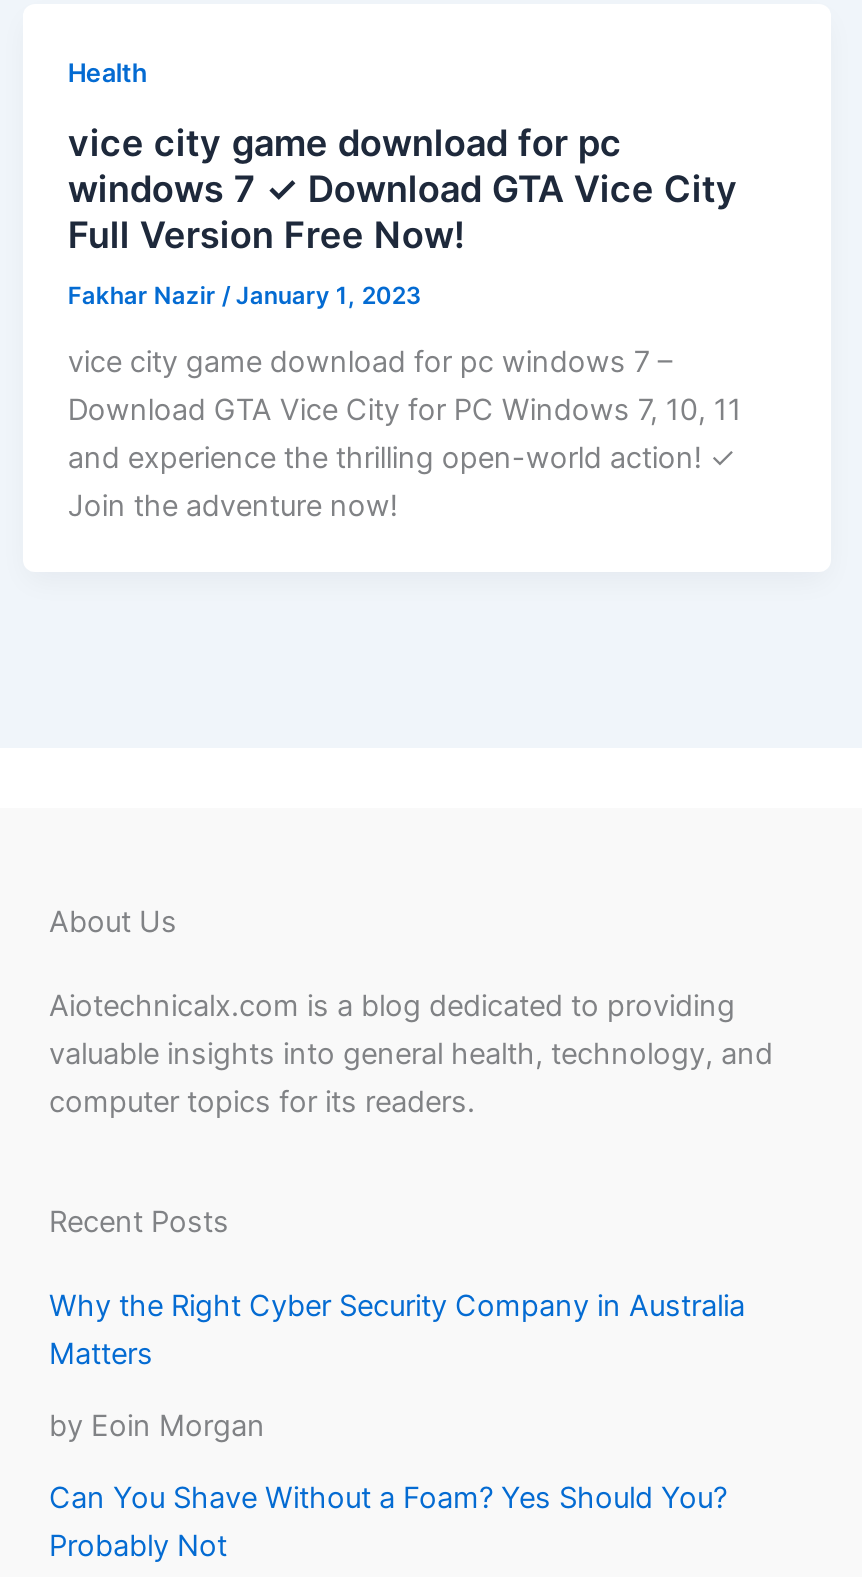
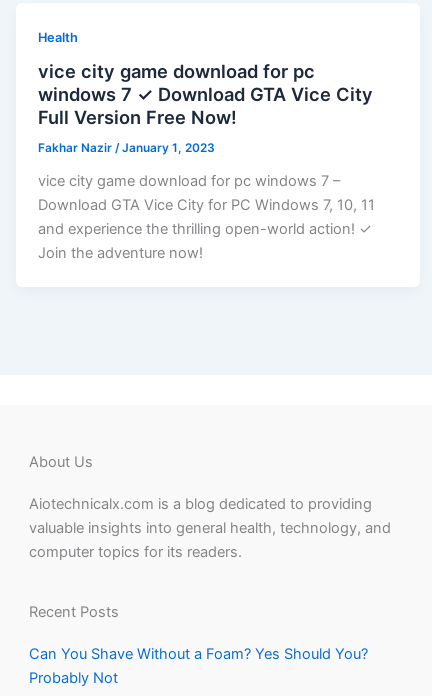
[49,1288,745,1444] Why the Right Cyber Security Company in Australia | Matters | by Eoin Morgan -> none

